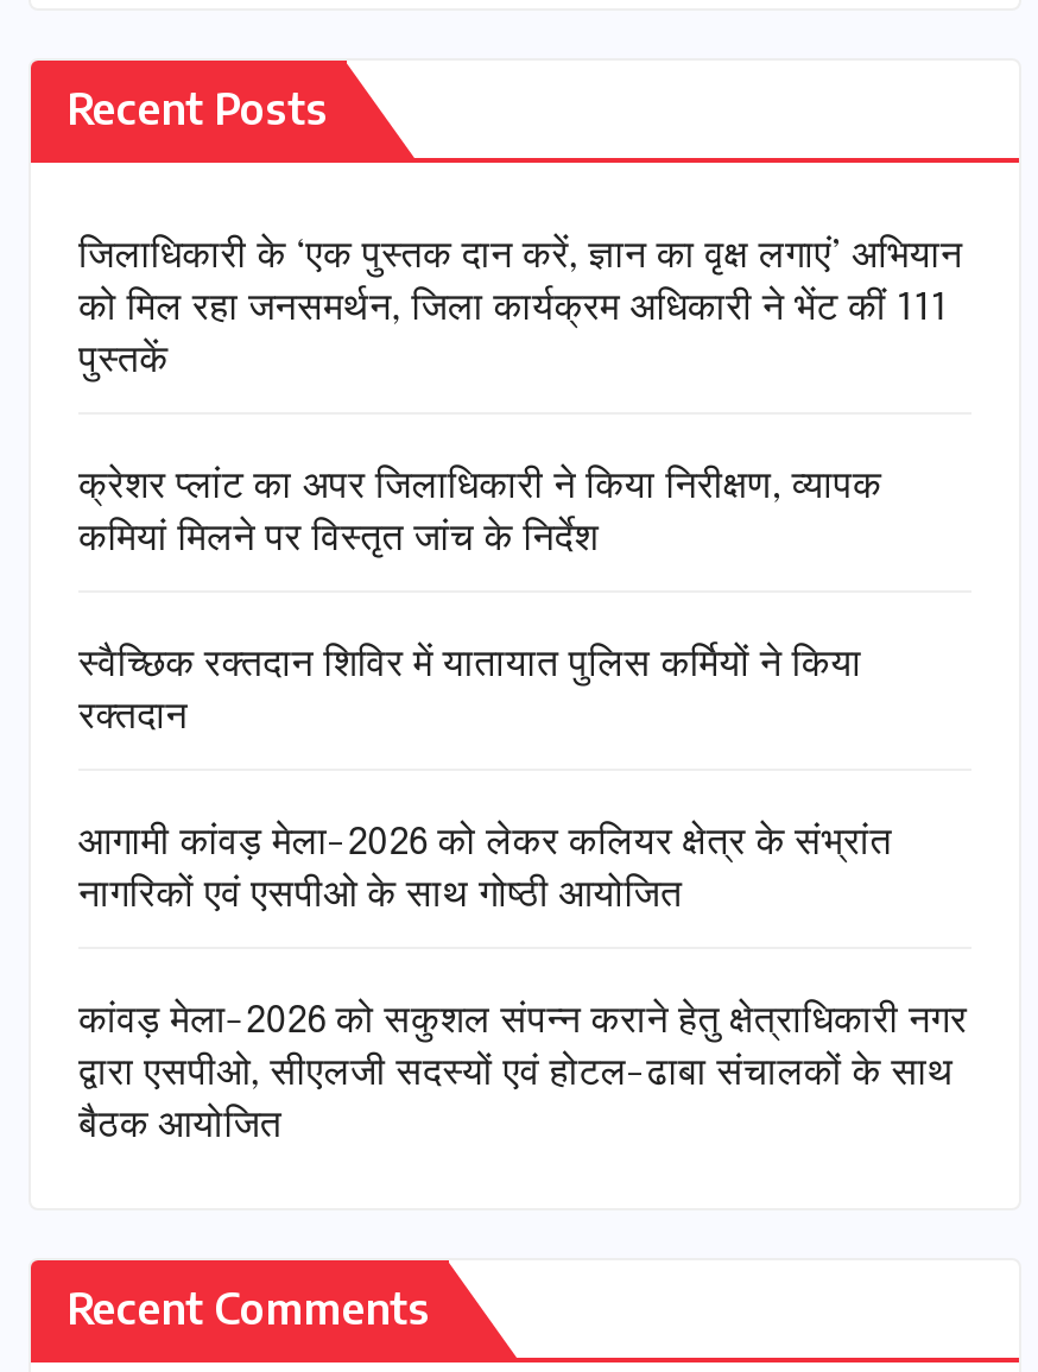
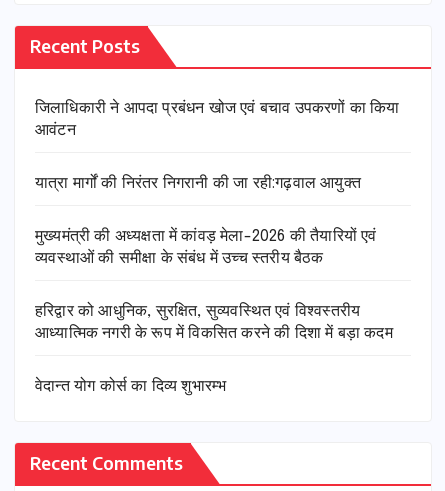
[78,236,962,381] जिलाधिकारी के ‘एक पुस्तक दान करें, ज्ञान का वृक्ष लगाएं’ अभियान | को मिल रहा जनसमर्थन, जिला कार्यक्रम अधिकारी ने भेंट कीं 111 | पुस्तकें -> [35,100,400,139] जिलाधिकारी ने आपदा प्रबंधन खोज एवं बचाव उपकरणों का किया | आवंटन
[78,466,882,559] क्रेशर प्लांट का अपर जिलाधिकारी ने किया निरीक्षण, व्यापक | कमियां मिलने पर विस्तृत जांच के निर्देश -> [35,175,361,192] यात्रा मार्गों की निरंतर निगरानी की जा रही:गढ़वाल आयुक्त
[78,645,862,737] स्वैच्छिक रक्तदान शिविर में यातायात पुलिस कर्मियों ने किया | रक्तदान -> [35,228,377,267] मुख्यमंत्री की अध्यक्षता में कांवड़ मेला-2026 की तैयारियों एवं | व्यवस्थाओं की समीक्षा के संबंध में उच्च स्तरीय बैठक
[78,823,892,915] आगामी कांवड़ मेला-2026 को लेकर कलियर क्षेत्र के संभ्रांत | नागरिकों एवं एसपीओ के साथ गोष्ठी आयोजित -> [35,303,393,342] हरिद्वार को आधुनिक, सुरक्षित, सुव्यवस्थित एवं विश्वस्तरीय | आध्यात्मिक नगरी के रूप में विकसित करने की दिशा में बड़ा कदम
[78,1001,967,1146] कांवड़ मेला-2026 को सकुशल संपन्न कराने हेतु क्षेत्राधिकारी नगर | द्वारा एसपीओ, सीएलजी सदस्यों एवं होटल-ढाबा संचालकों के साथ | बैठक आयोजित -> [35,378,226,395] वेदान्त योग कोर्स का दिव्य शुभारम्भ

